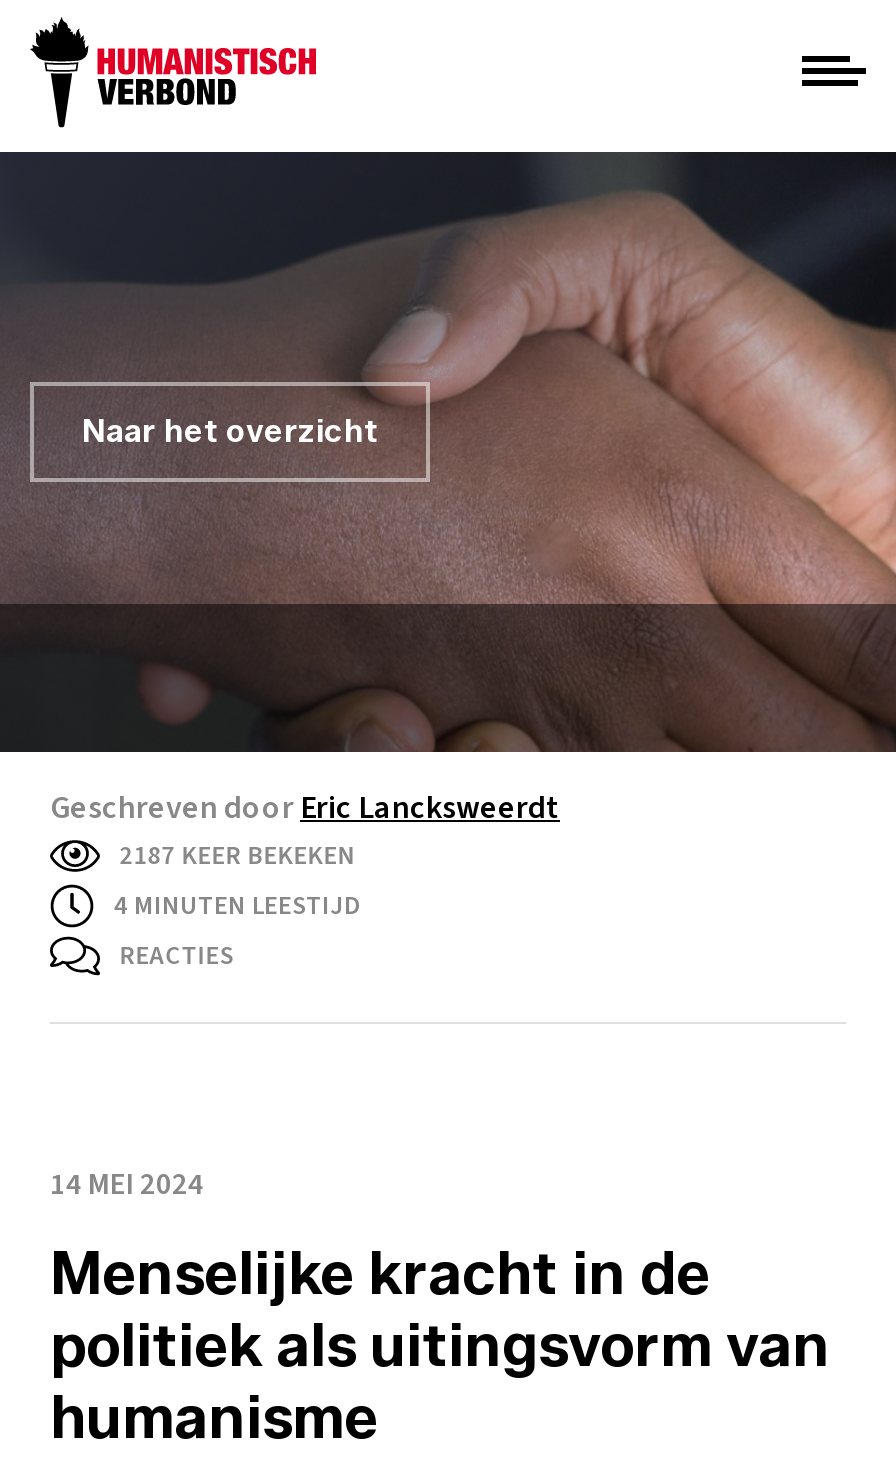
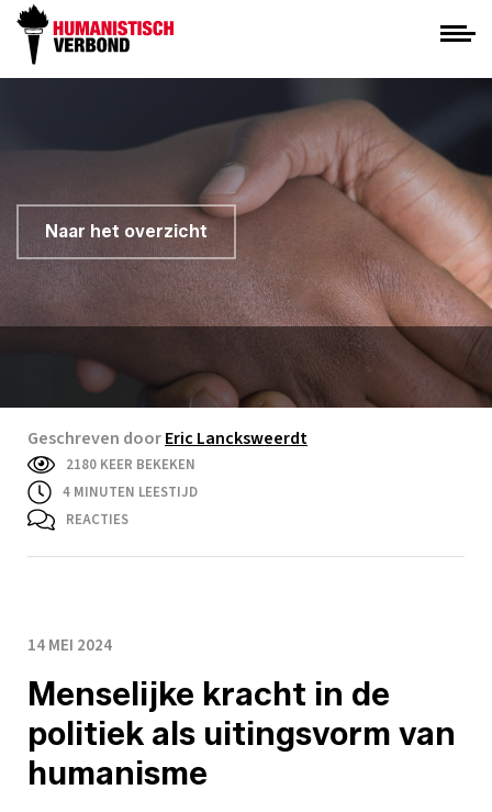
[120,838,356,874] 2187 KEER BEKEKEN -> [66,455,195,475] 2180 KEER BEKEKEN

